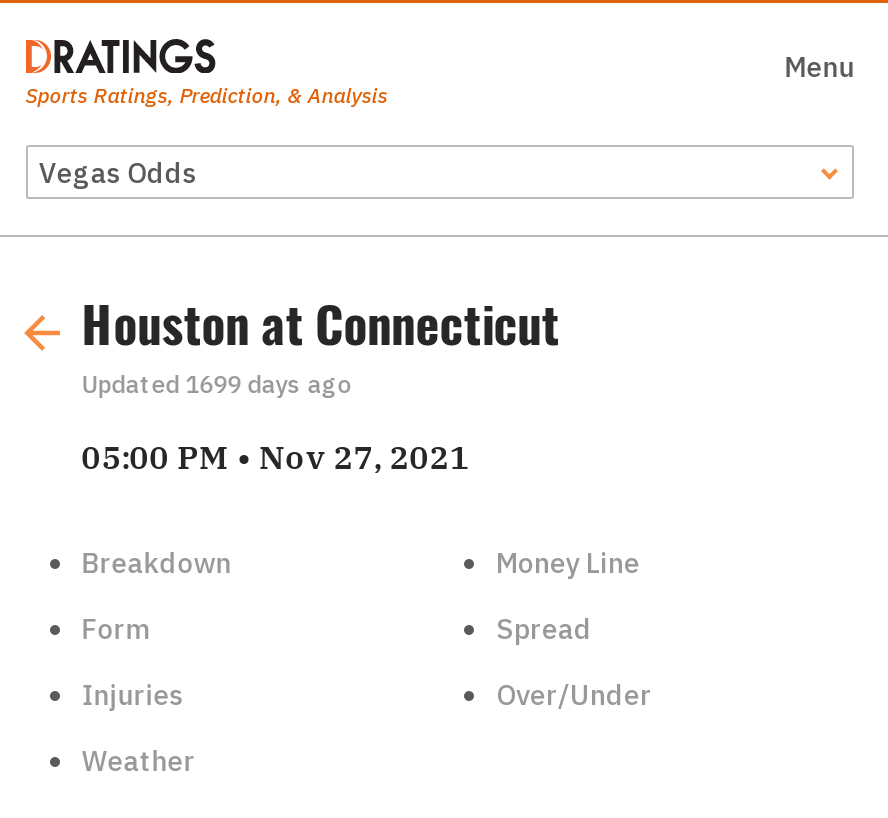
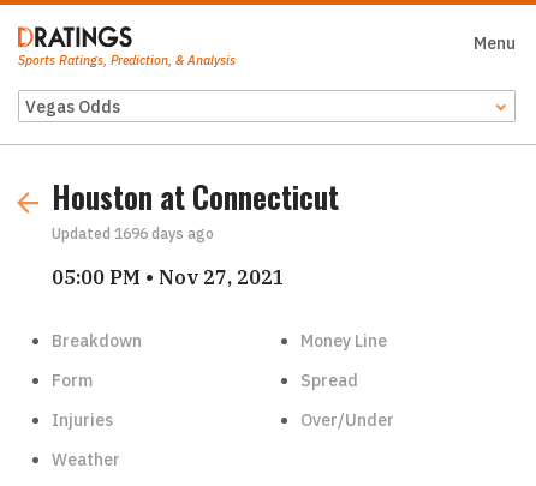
[82,369,352,399] Updated 1699 days ago -> [51,225,214,243] Updated 1696 days ago

